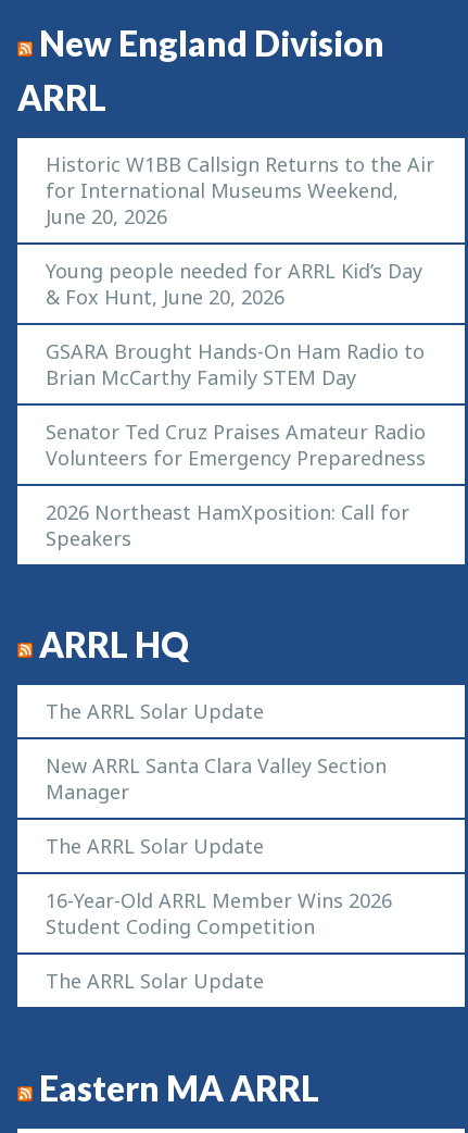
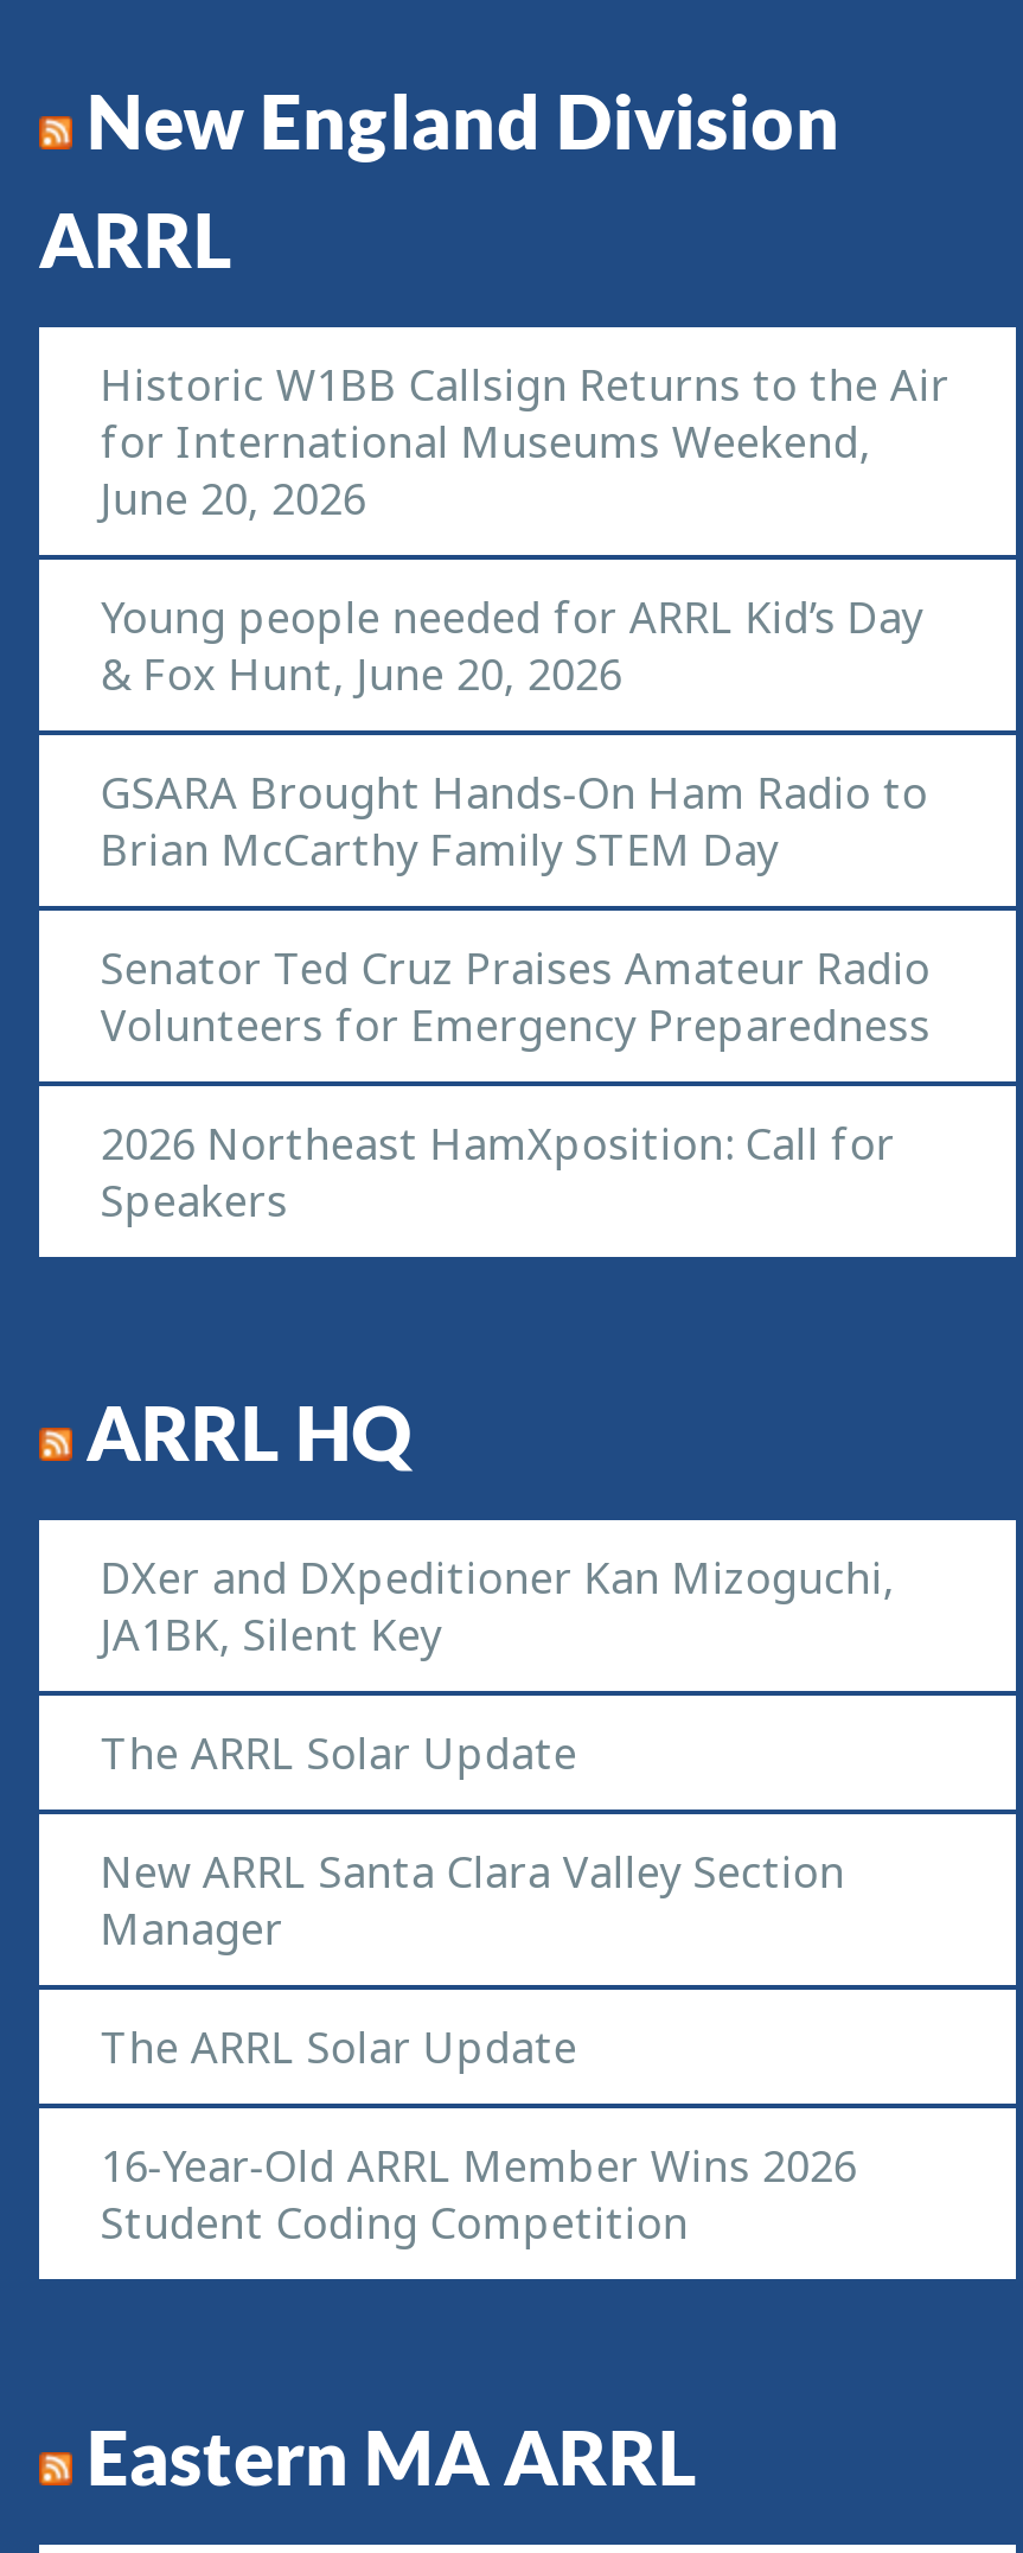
none -> [101,1550,895,1664] DXer and DXpeditioner Kan Mizoguchi, | JA1BK, Silent Key
moved [45,699,392,940] -> [101,1725,857,2252]: The ARRL Solar Update | New ARRL Santa Clara Valley Section | Manager | The ARRL Solar Update | 16-Year-Old ARRL Member Wins 2026 | Student Coding Competition
[45,968,264,994] The ARRL Solar Update -> none

